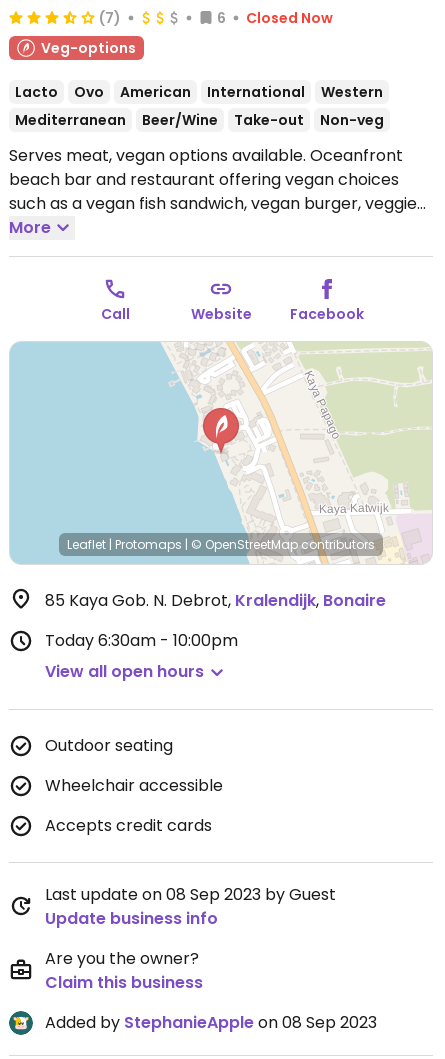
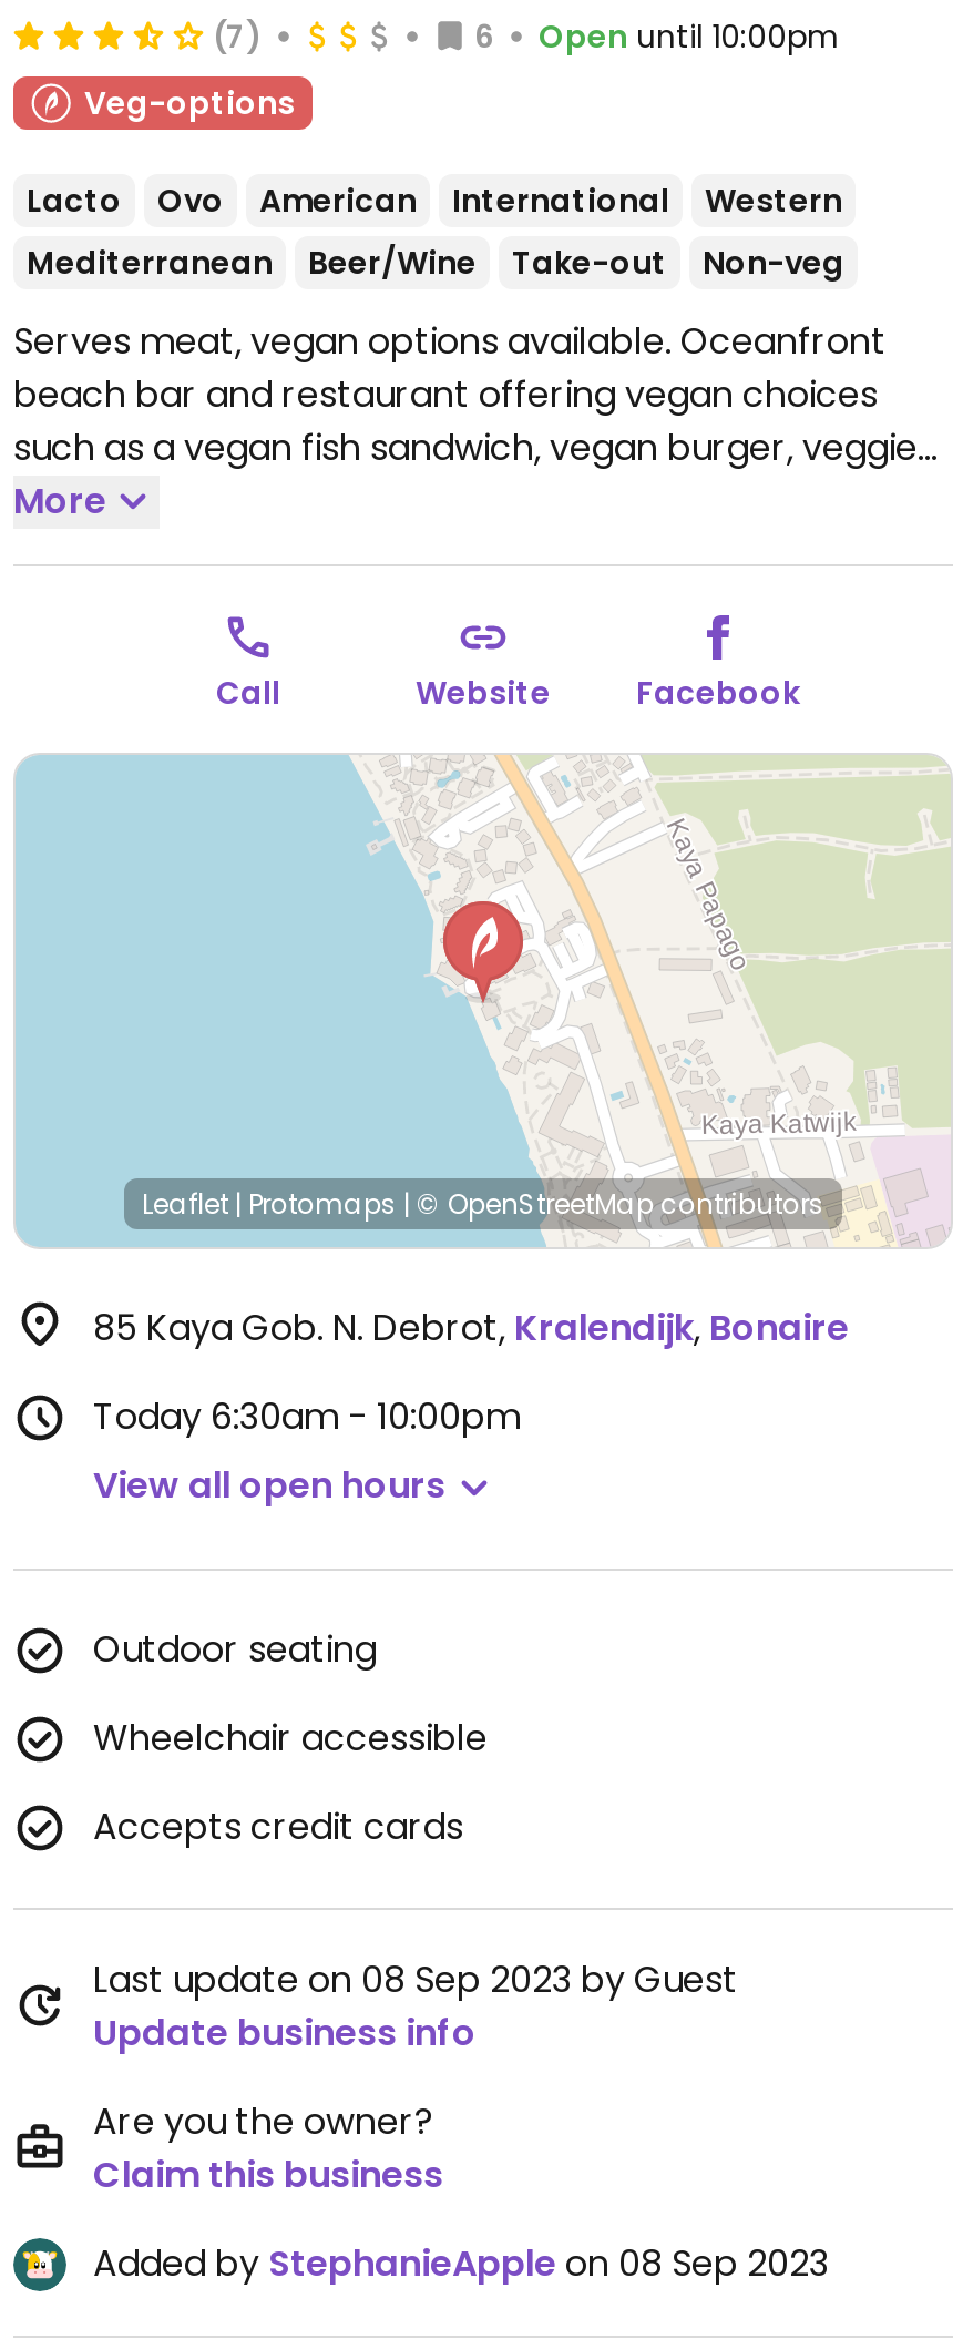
[246,8,333,28] Closed Now -> [539,13,840,58] Open until 10:00pm

